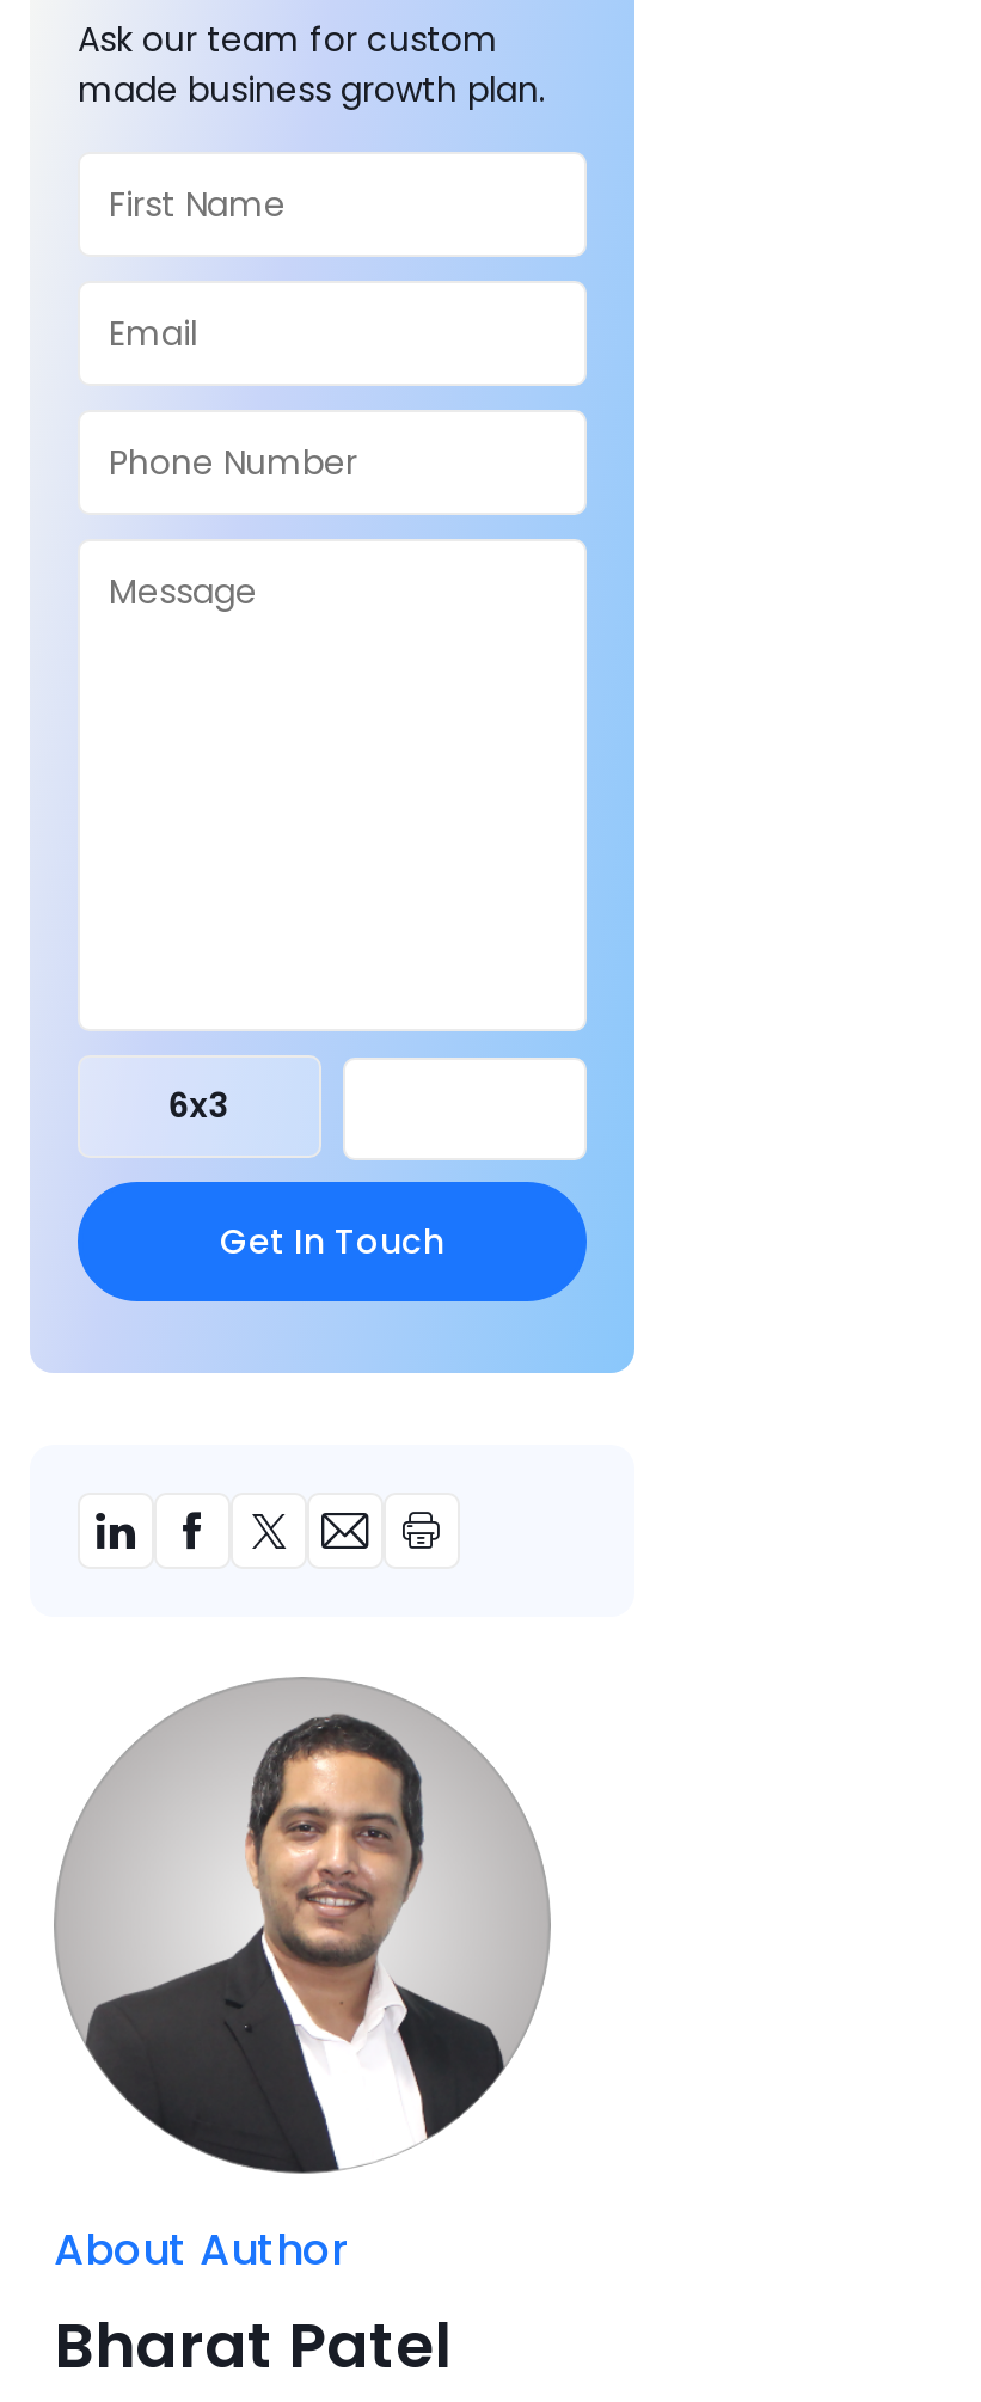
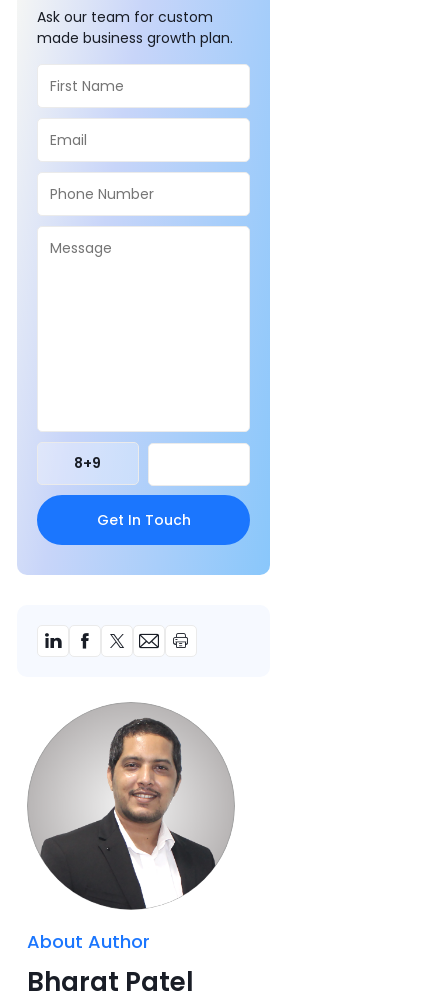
[168,1082,230,1130] 6x3 -> [74,453,101,473] 8+9

